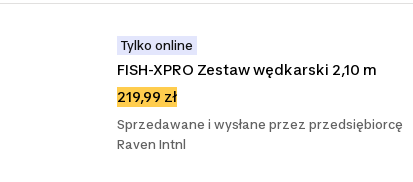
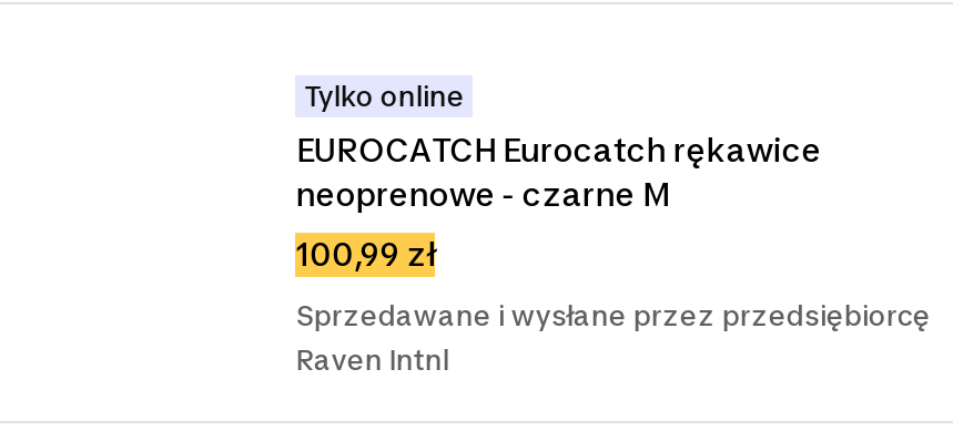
[117,61,377,78] FISH-XPRO Zestaw wędkarski 2,10 m -> [296,131,822,213] EUROCATCH Eurocatch rękawice | neoprenowe - czarne M
[117,88,177,105] 219,99 zł -> [296,235,436,272] 100,99 zł

